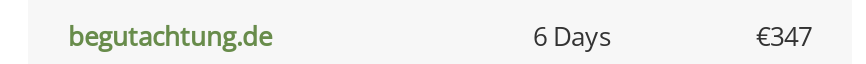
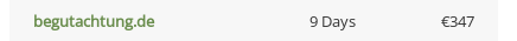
[533,18,611,54] 6 Days -> [309,11,355,32] 9 Days

